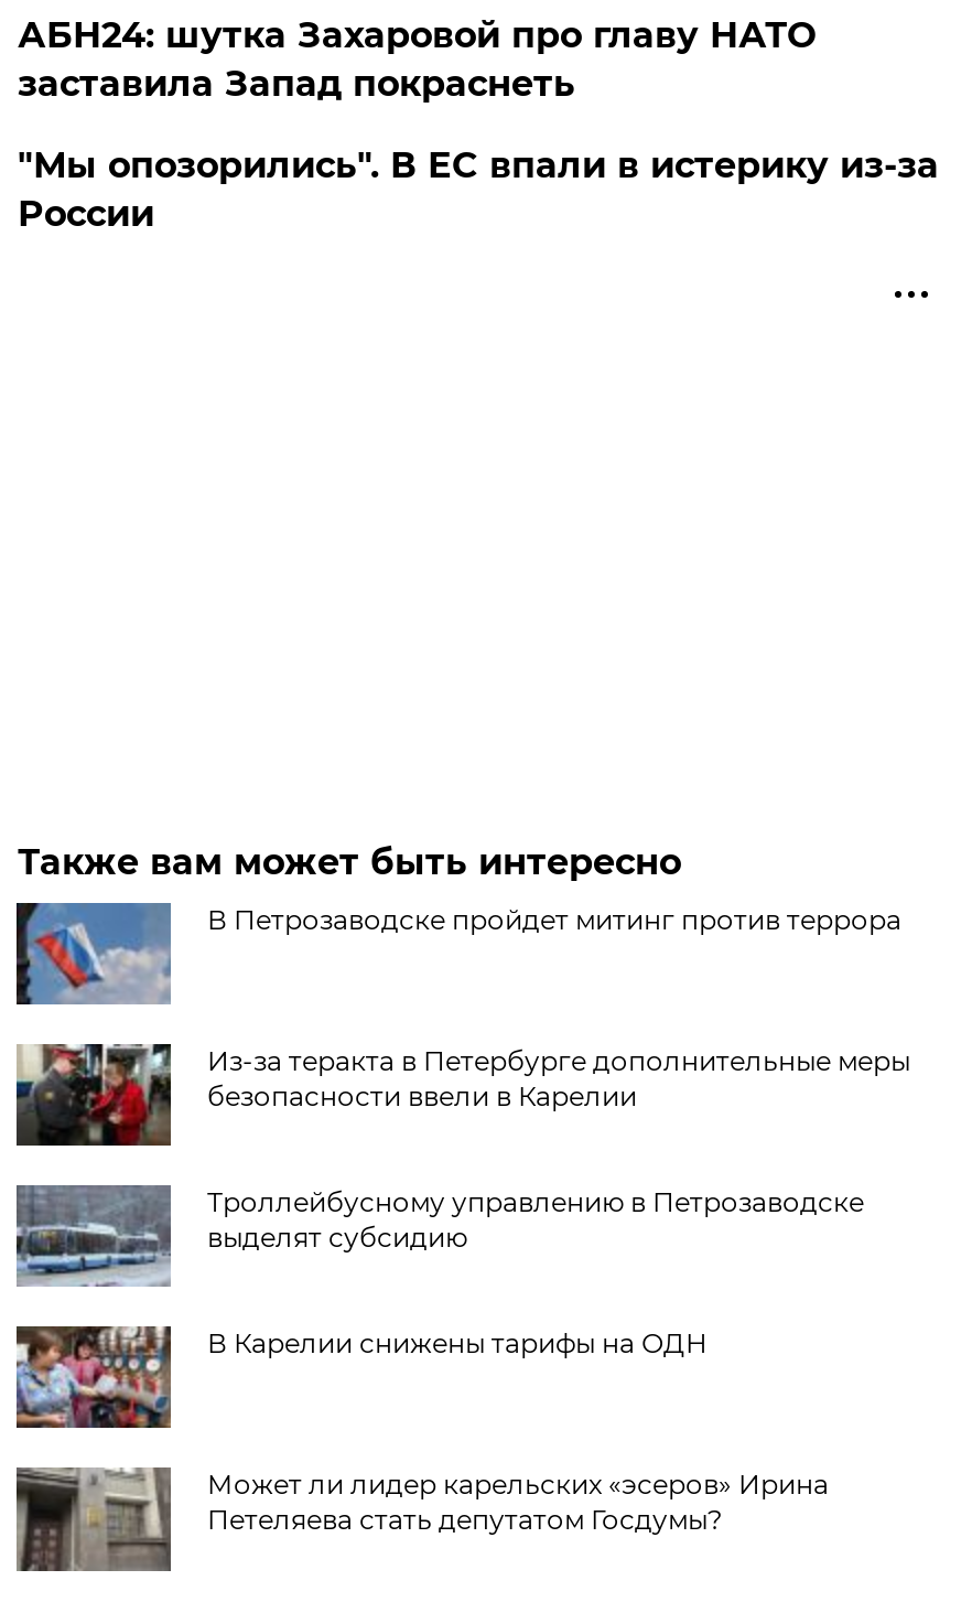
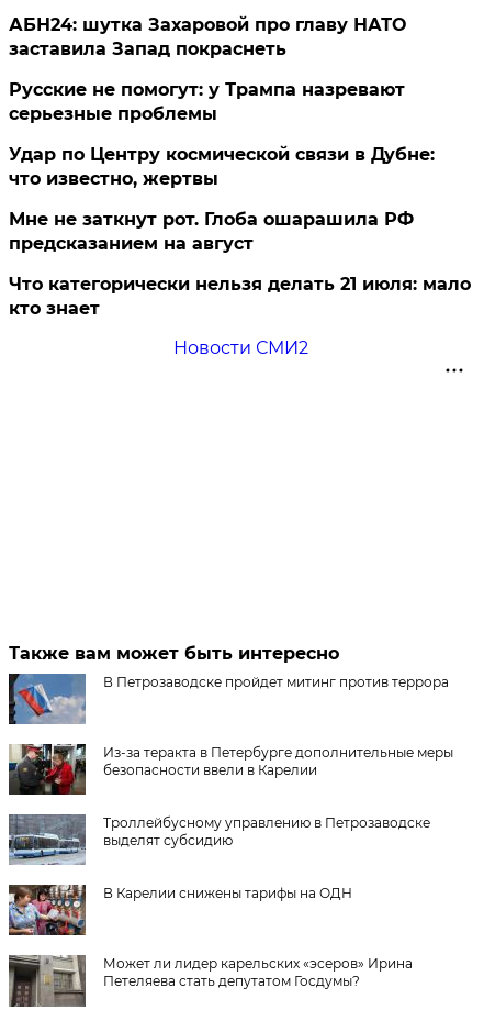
[17,144,939,234] "Мы опозорились". В ЕС впали в истерику из-за | России -> [9,79,471,358] Русские не помогут: у Трампа назревают | серьезные проблемы | Удар по Центру космической связи в Дубне: | что известно, жертвы | Мне не заткнут рот. Глоба ошарашила РФ | предсказанием на август | Что категорически нельзя делать 21 июля: мало | кто знает | Новости СМИ2

